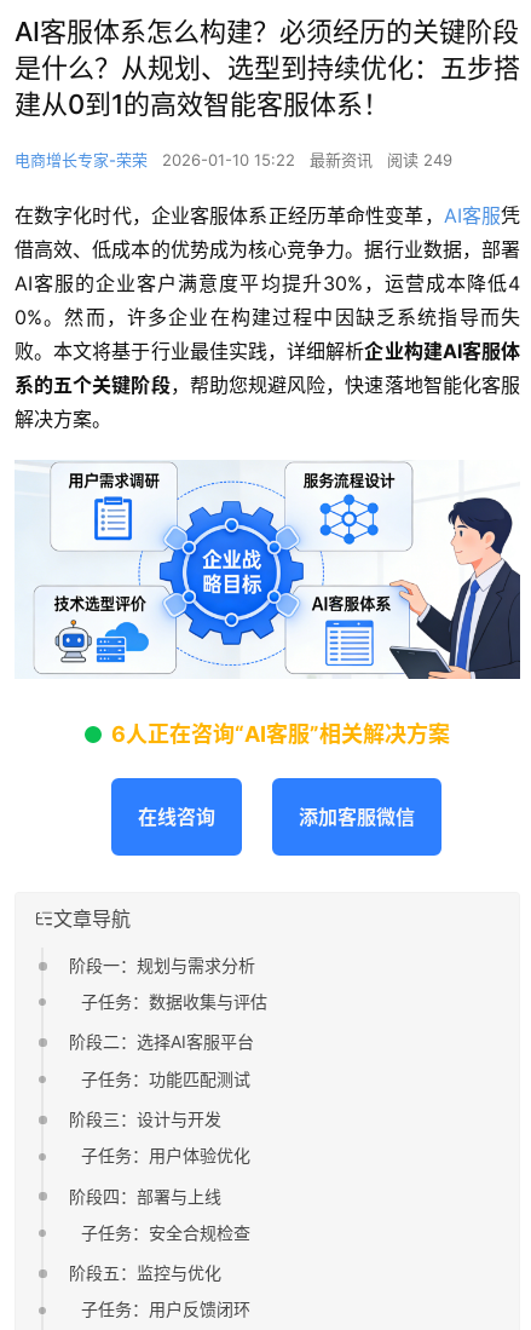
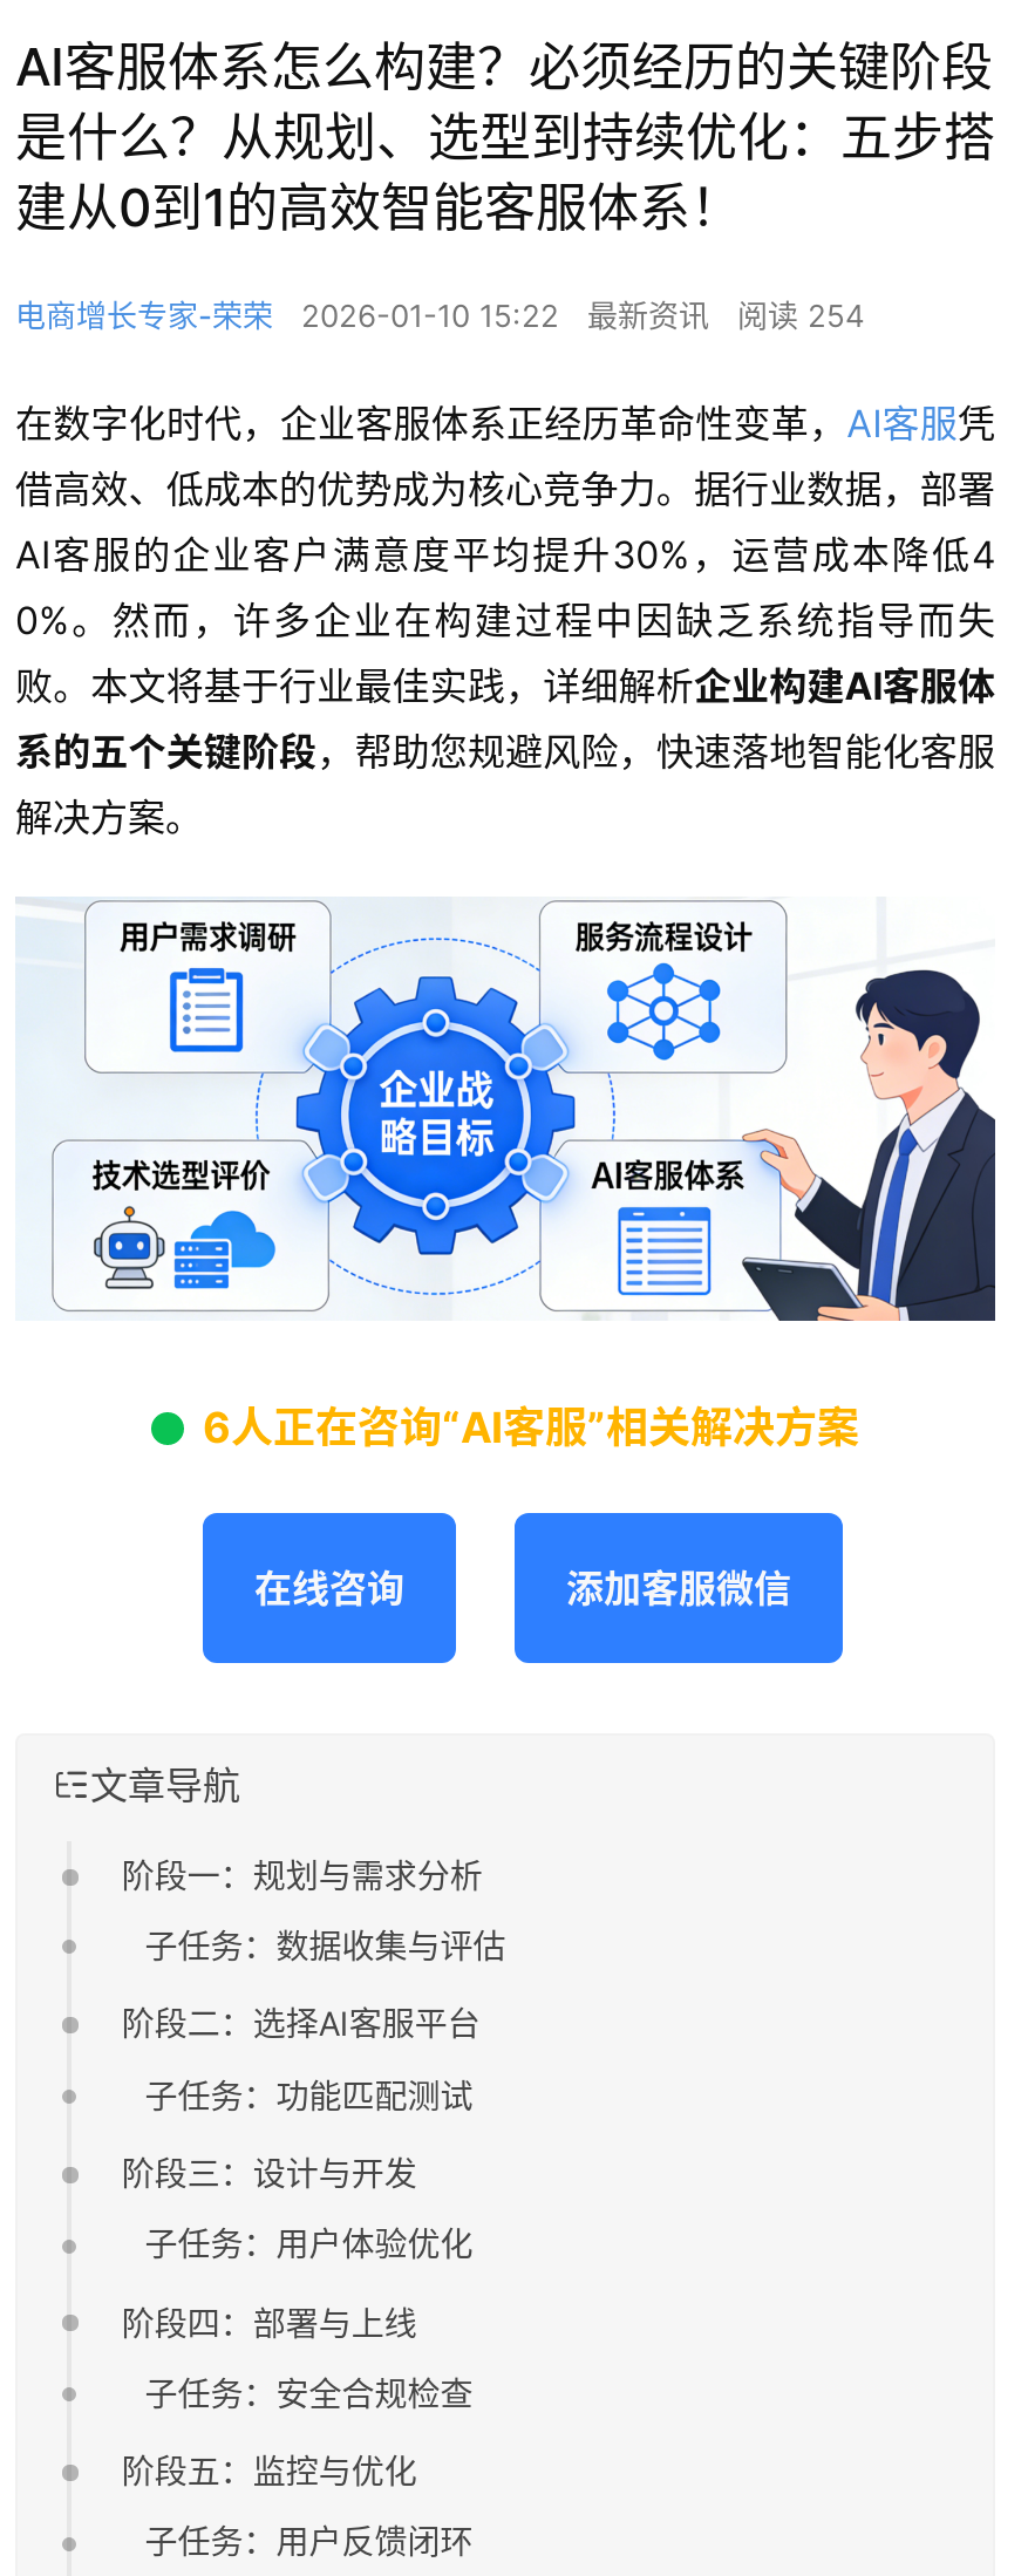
[15,150,452,170] 电商增长专家-荣荣 2026-01-10 15:22 最新资讯 阅读 249 -> [15,297,864,334] 电商增长专家-荣荣 2026-01-10 15:22 最新资讯 阅读 254

